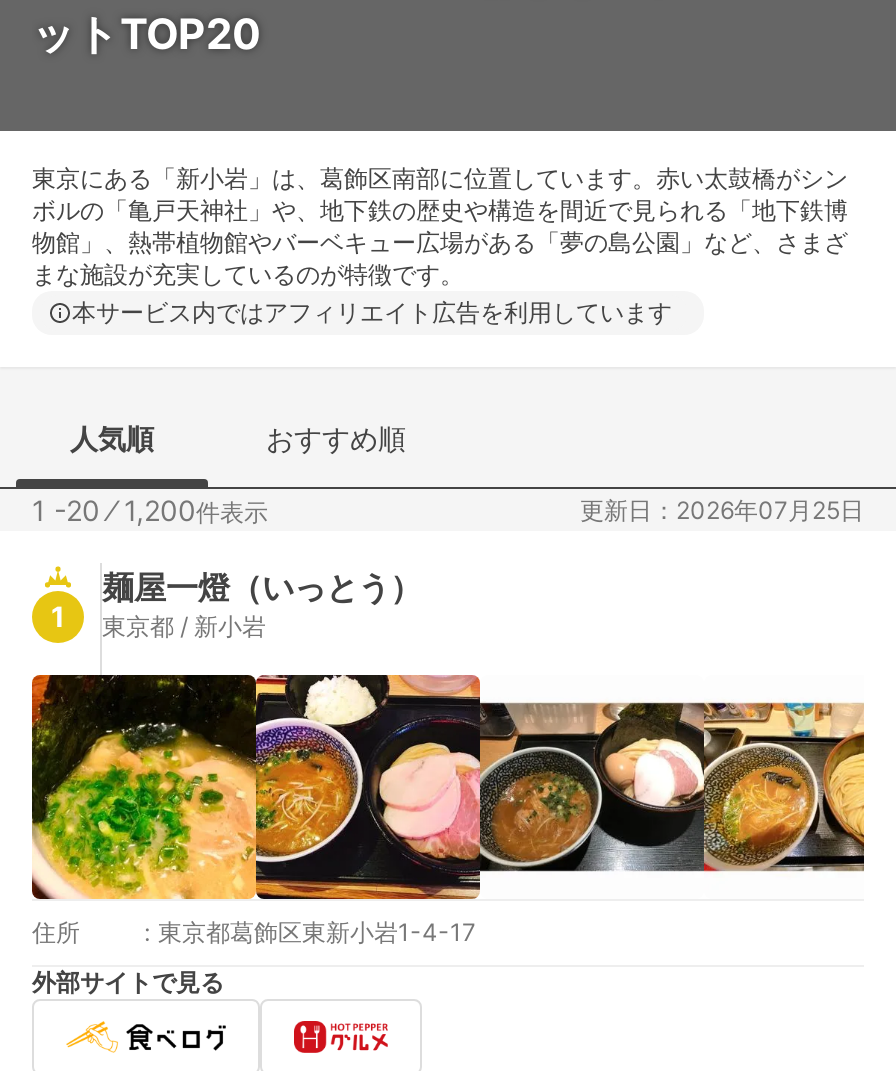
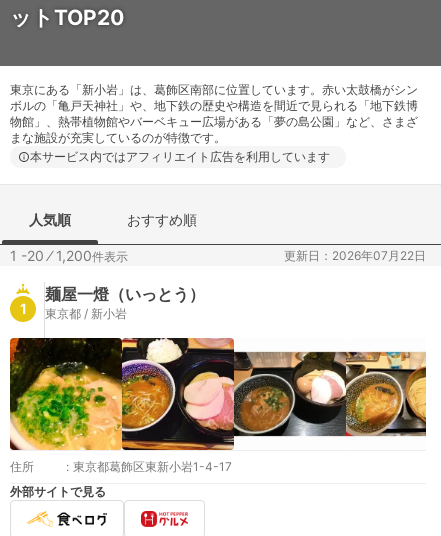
[580,494,864,524] 更新日：2026年07月25日 -> [284,247,426,262] 更新日：2026年07月22日

